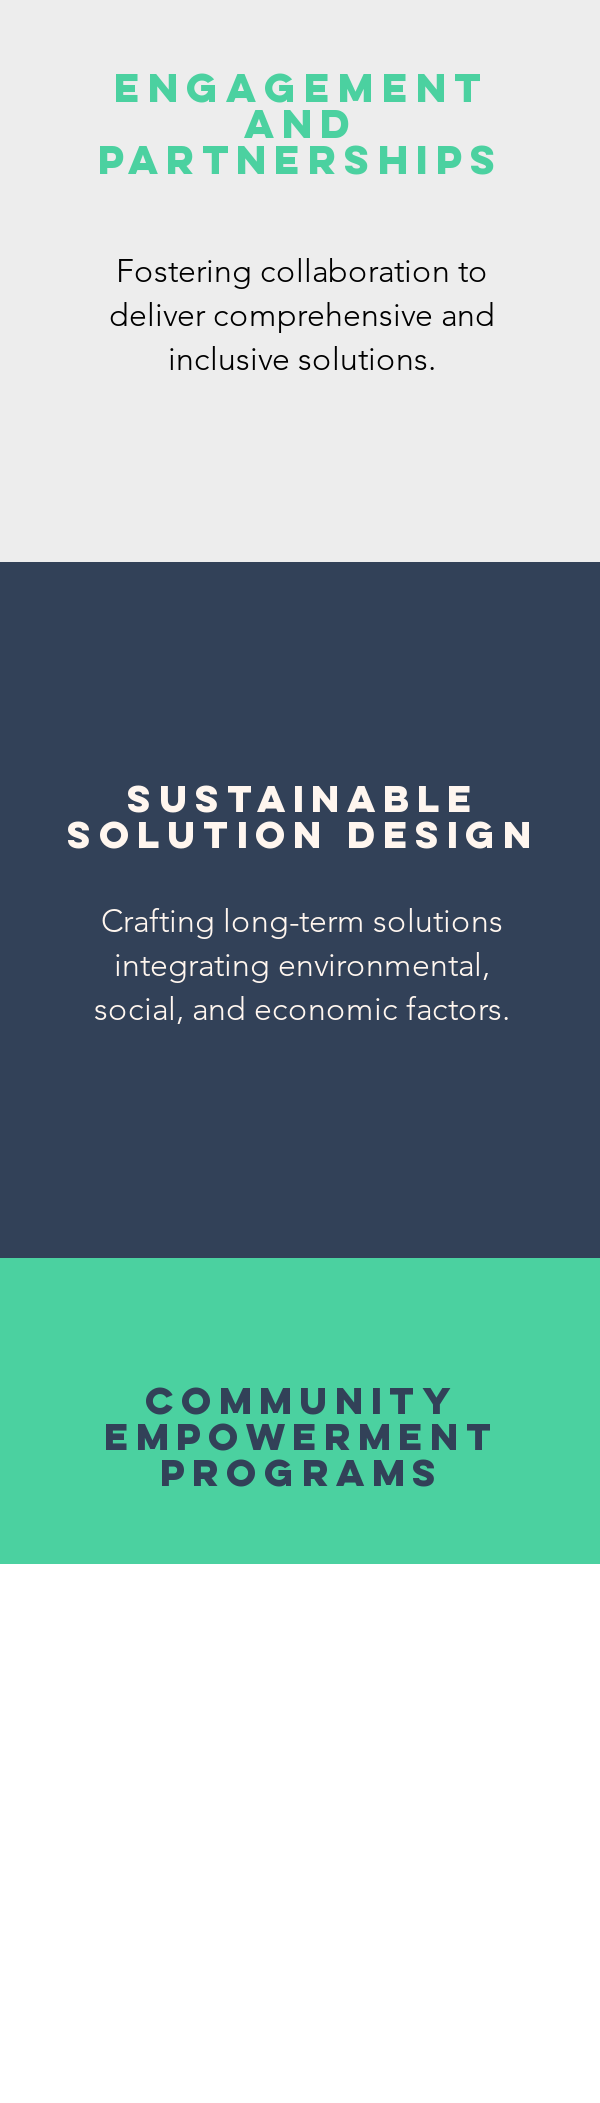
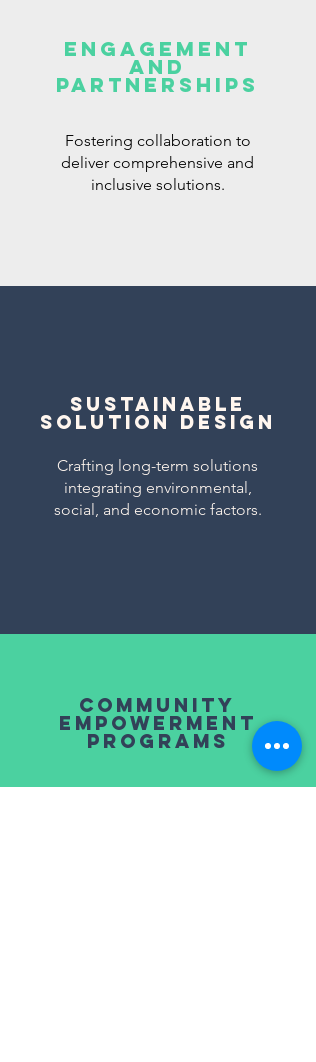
none -> [251,720,303,774] [image]

